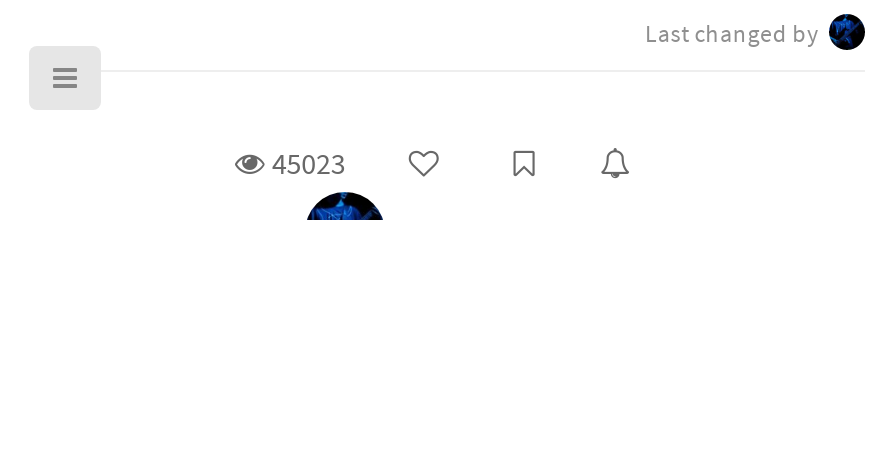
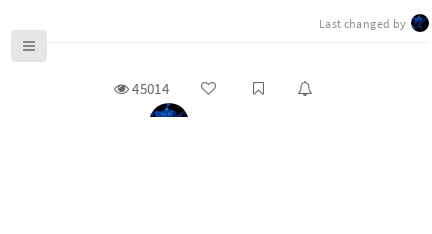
[272,144,345,182] 45023 -> [132,79,169,98] 45014

